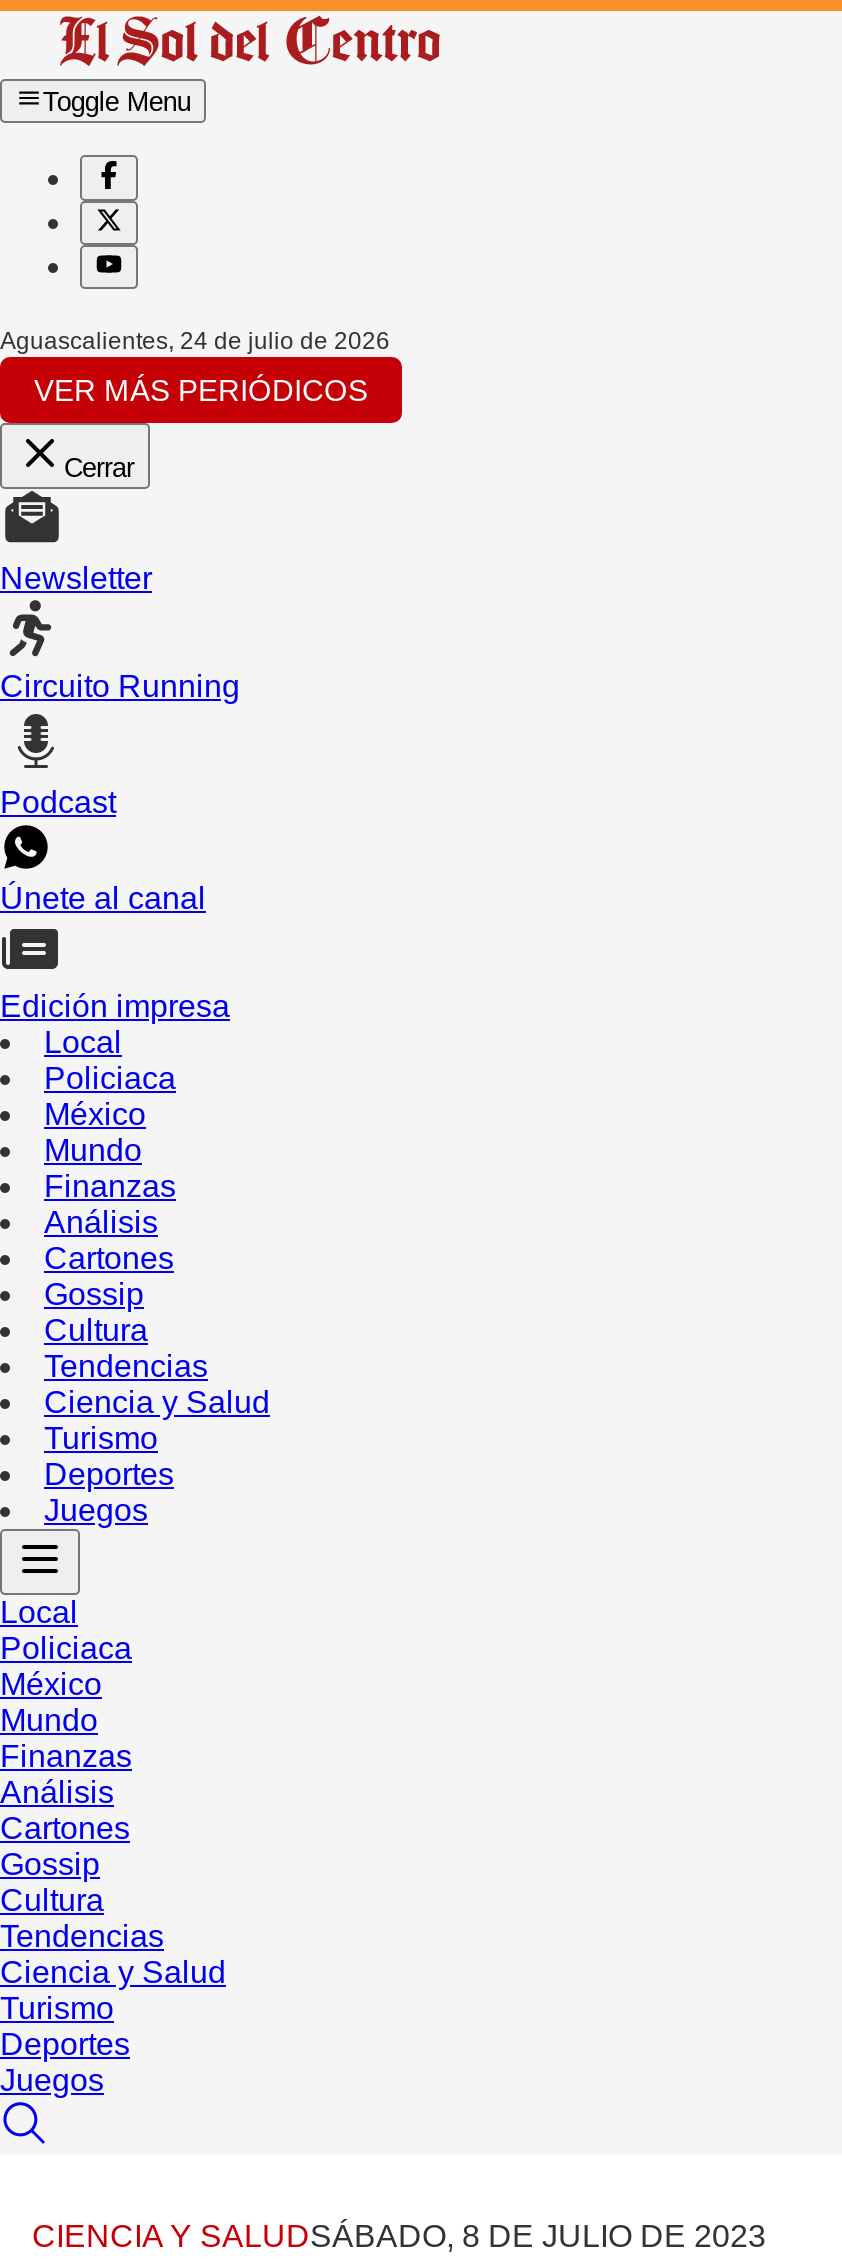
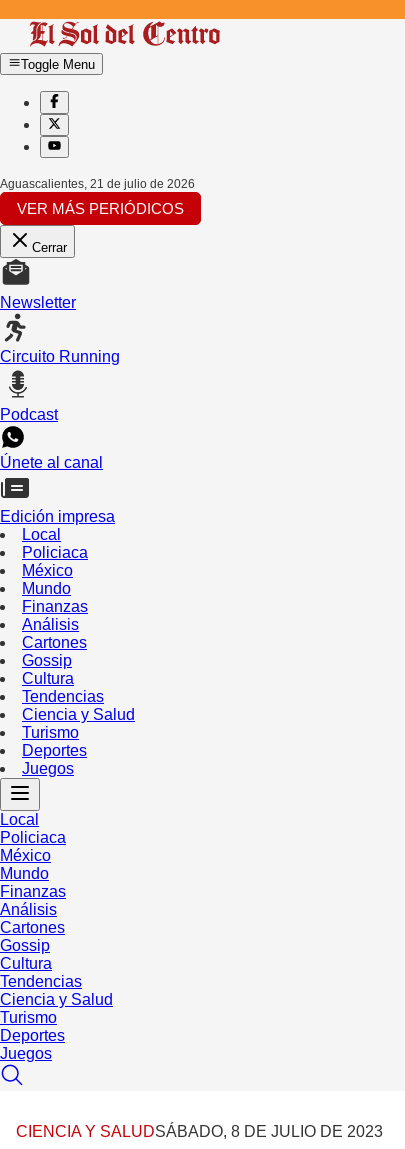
[0,328,390,356] Aguascalientes, 24 de julio de 2026 -> [0,177,195,191] Aguascalientes, 21 de julio de 2026

